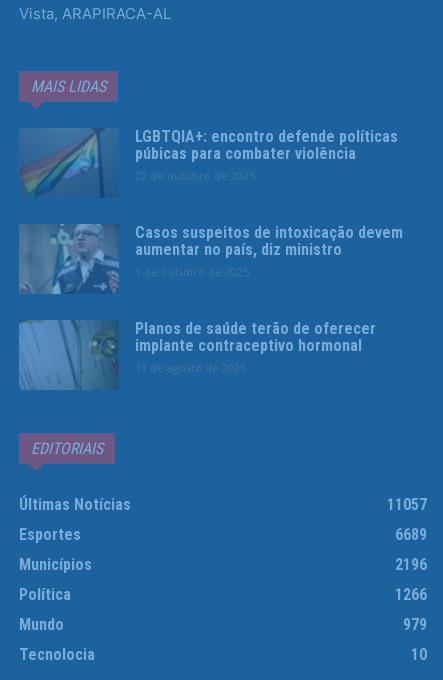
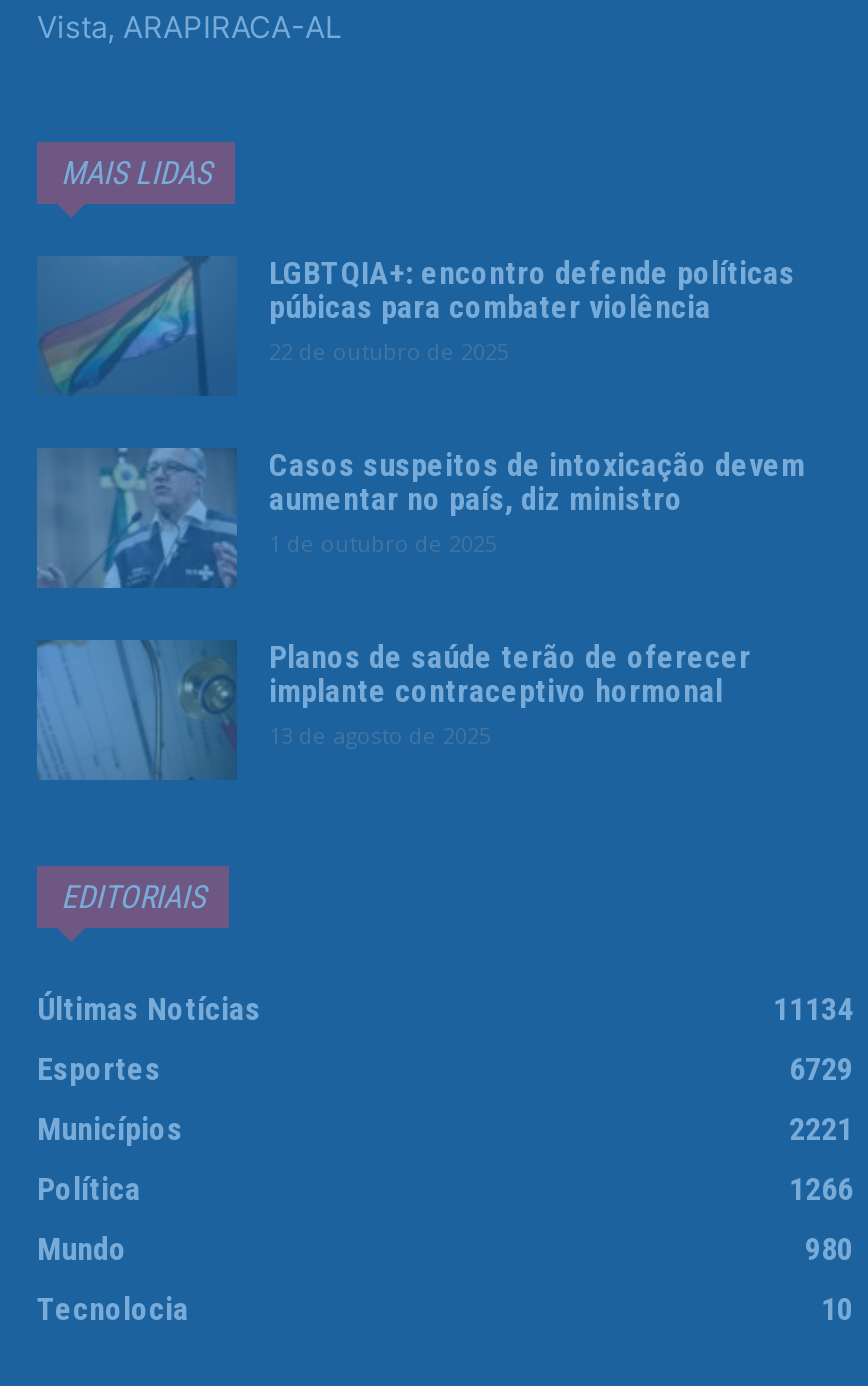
[387,495,427,514] 11057 -> [773,990,853,1028] 11134
[395,525,427,544] 6689 -> [789,1050,853,1088] 6729
[395,555,427,574] 2196 -> [789,1110,853,1148] 2221
[403,615,427,634] 979 -> [805,1230,853,1268] 980

